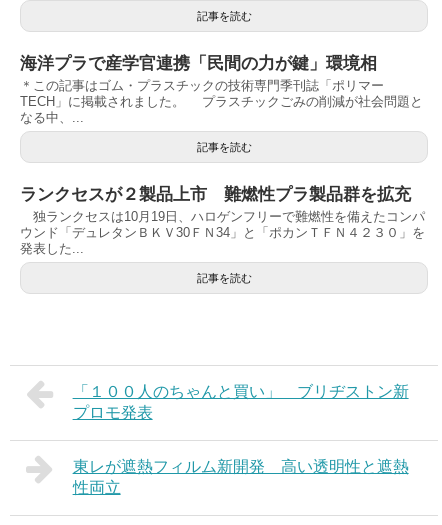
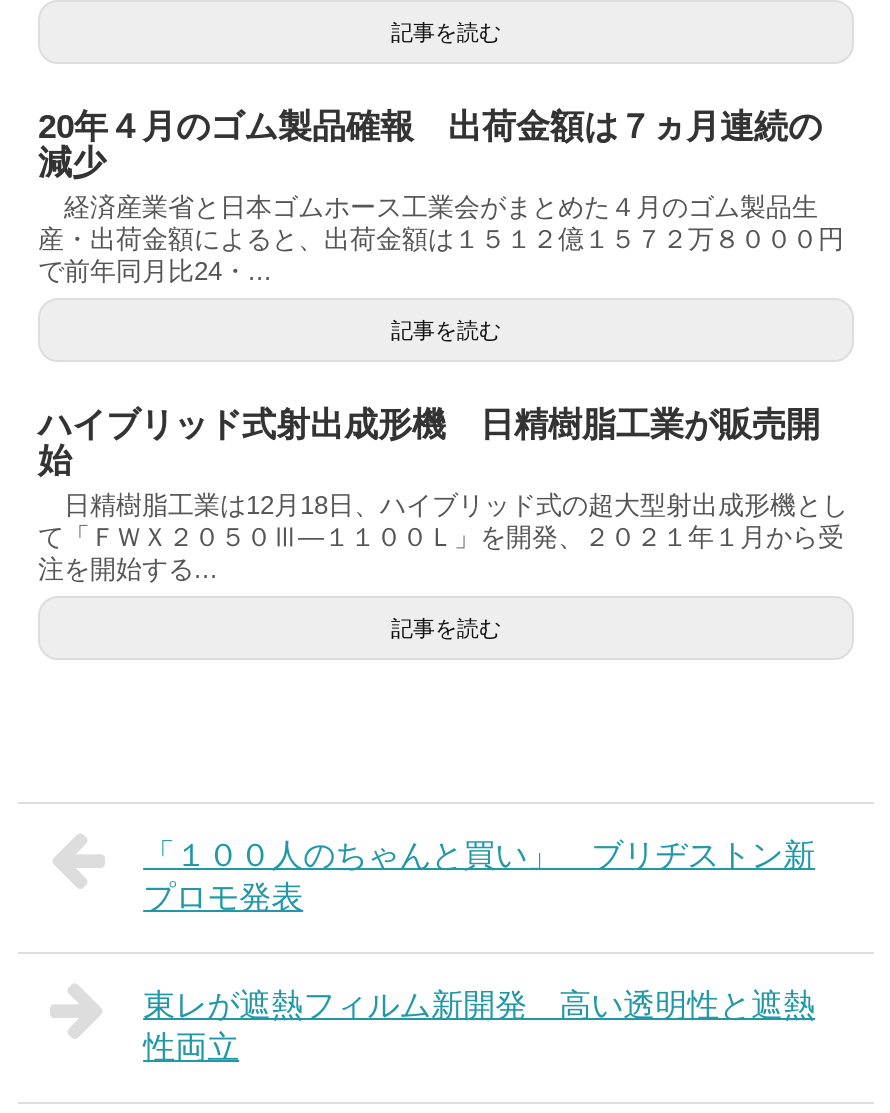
[20,54,423,125] 海洋プラで産学官連携「民間の力が鍵」環境相 | ＊この記事はゴム・プラスチックの技術専門季刊誌「ポリマー | TECH」に掲載されました。 プラスチックごみの削減が社会問題と | なる中、... -> [38,108,844,286] 20年４月のゴム製品確報 出荷金額は７ヵ月連続の | 減少 | 経済産業省と日本ゴムホース工業会がまとめた４月のゴム製品生 | 産・出荷金額によると、出荷金額は１５１２億１５７２万８０００円 | で前年同月比24・...
[20,185,425,256] ランクセスが２製品上市 難燃性プラ製品群を拡充 | 独ランクセスは10月19日、ハロゲンフリーで難燃性を備えたコンパ | ウンド「デュレタンＢＫＶ30ＦＮ34」と「ポカンＴＦＮ４２３０」を | 発表した... -> [38,406,848,584] ハイブリッド式射出成形機 日精樹脂工業が販売開 | 始 | 日精樹脂工業は12月18日、ハイブリッド式の超大型射出成形機とし | て「ＦＷＸ２０５０Ⅲ―１１００Ｌ」を開発、２０２１年１月から受 | 注を開始する...

